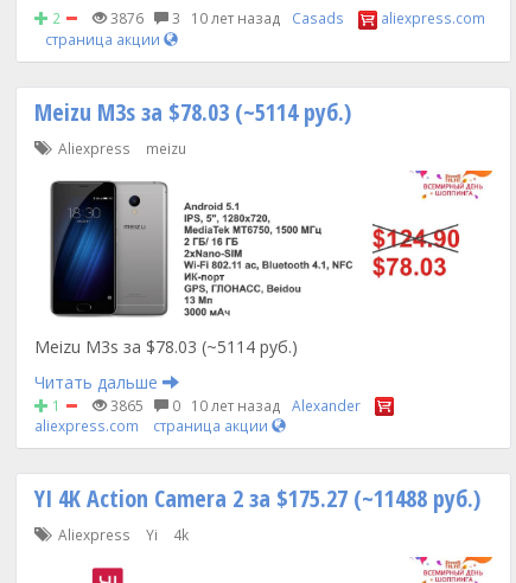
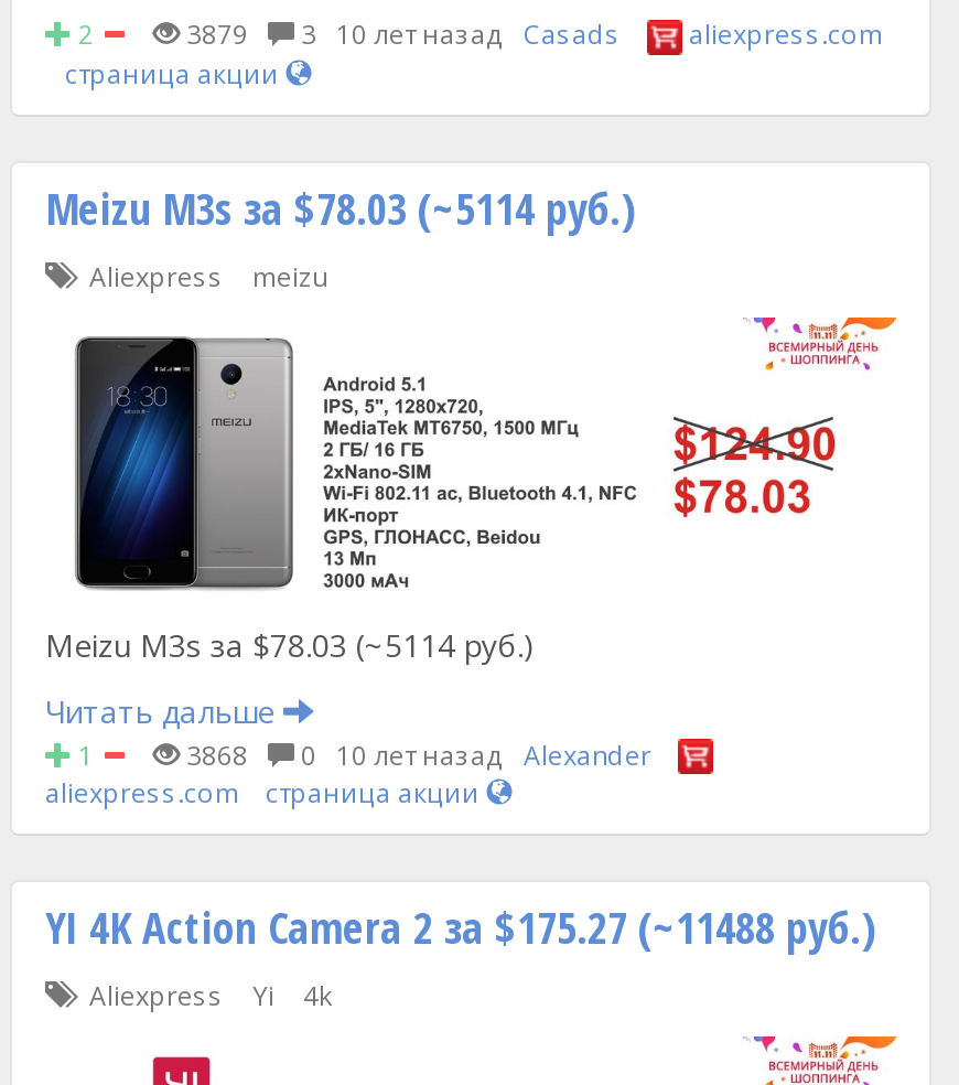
[107,9,154,28] 3876 -> [180,16,268,52] 3879
[107,395,154,414] 3865 -> [180,736,268,771] 3868

